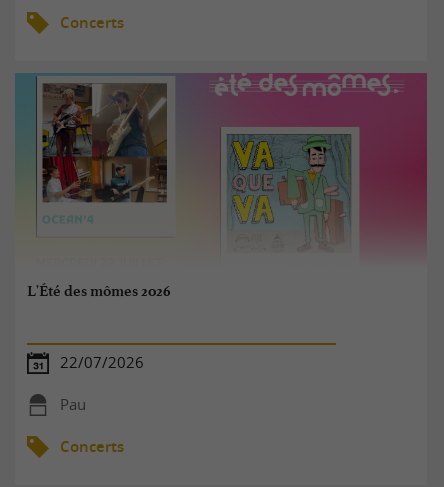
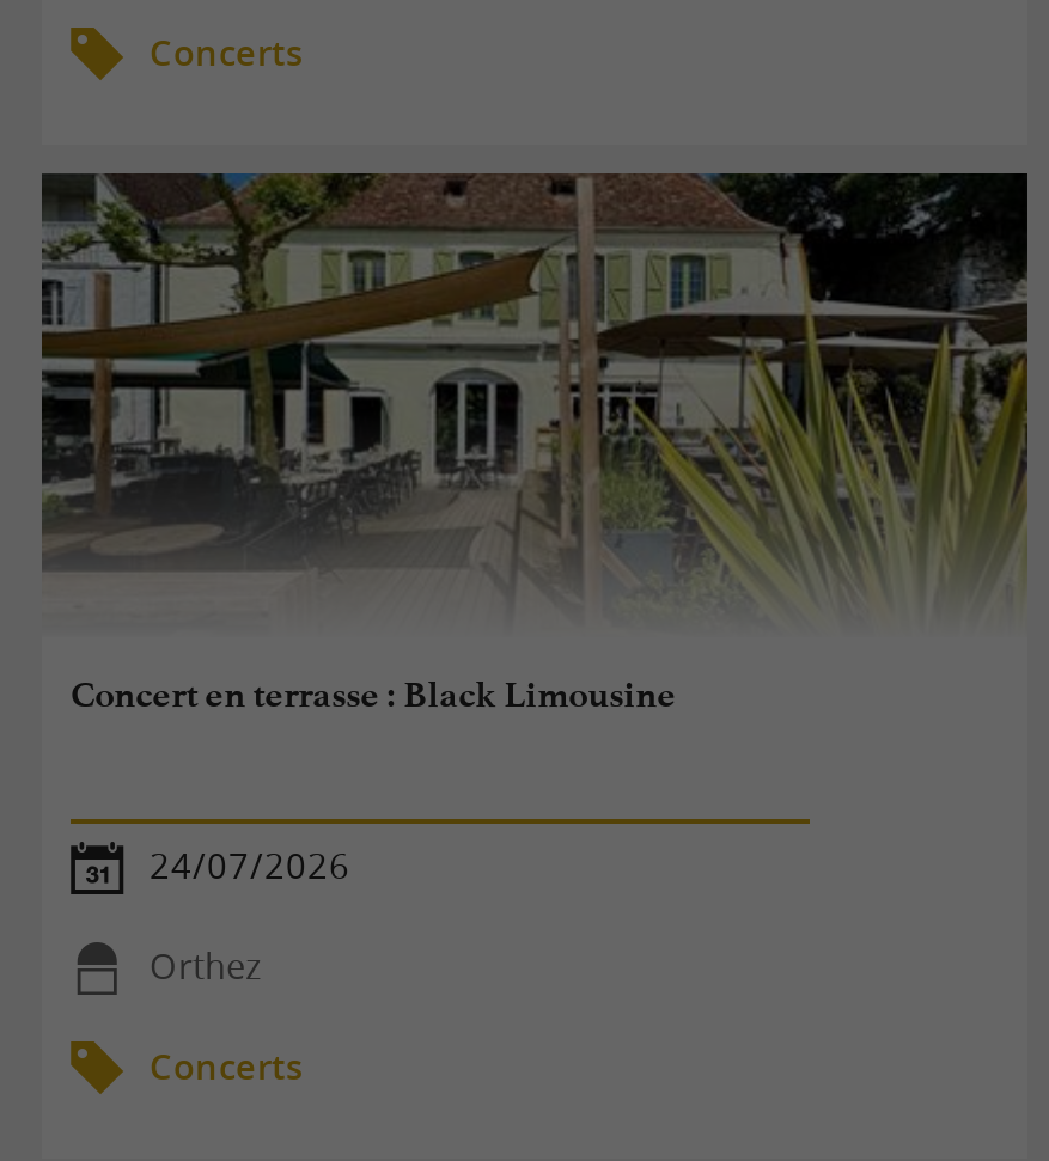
[15,72,428,300] [image] | L'Été des mômes 2026 -> [39,171,1030,716] [image] | Concert en terrasse : Black Limousine
[60,353,144,372] 22/07/2026 -> [150,843,350,888] 24/07/2026
[60,395,86,414] Pau -> [150,943,262,989] Orthez

